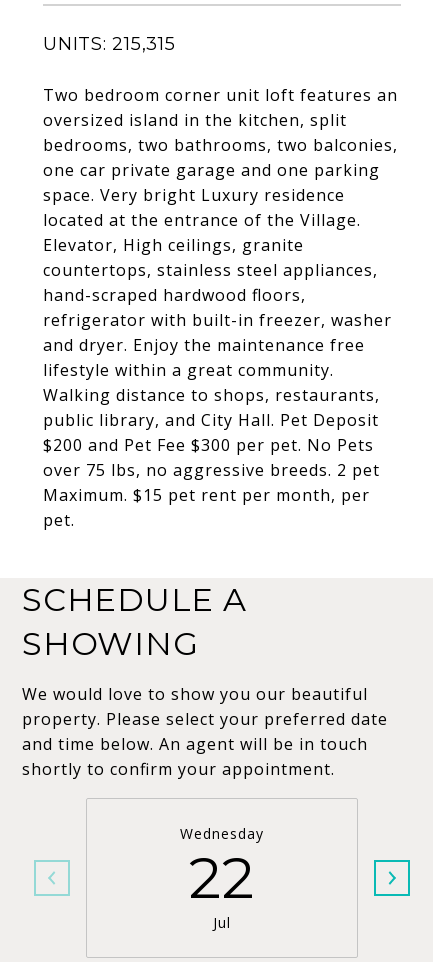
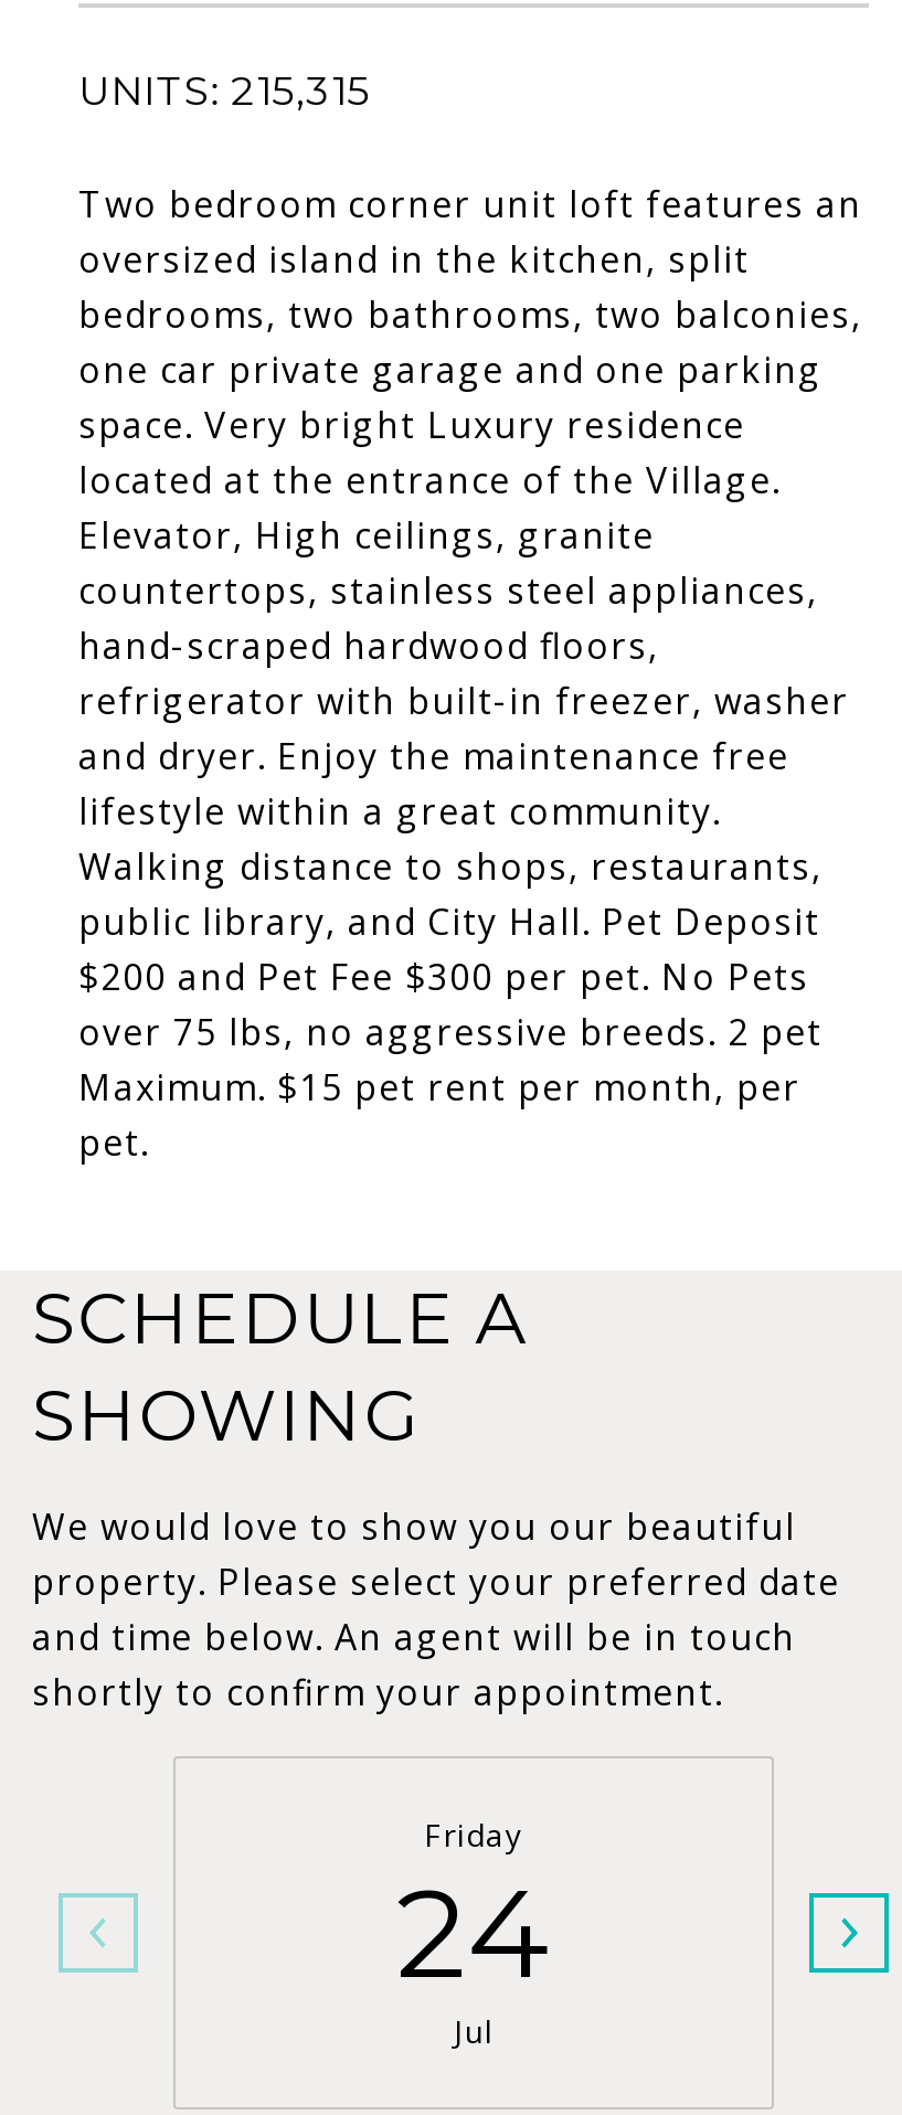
[180,824,264,912] Wednesday | 22 -> [396,1814,551,2008] Friday | 24

